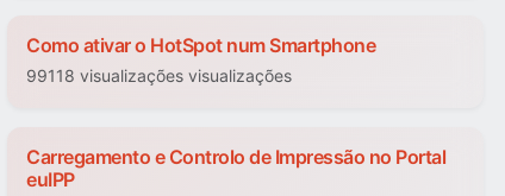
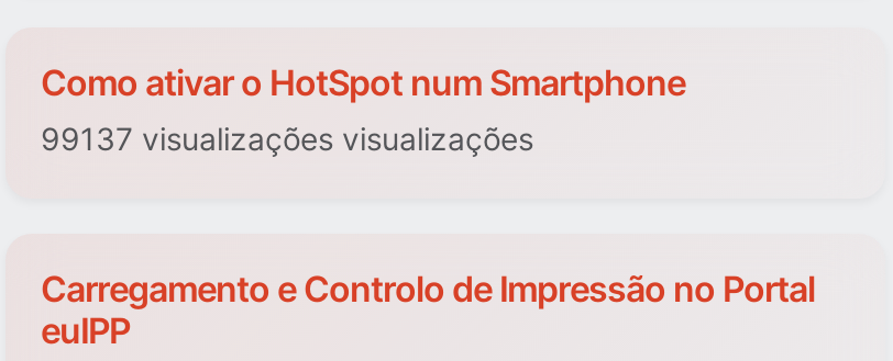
[26,66,292,86] 99118 visualizações visualizações -> [41,121,533,158] 99137 visualizações visualizações

